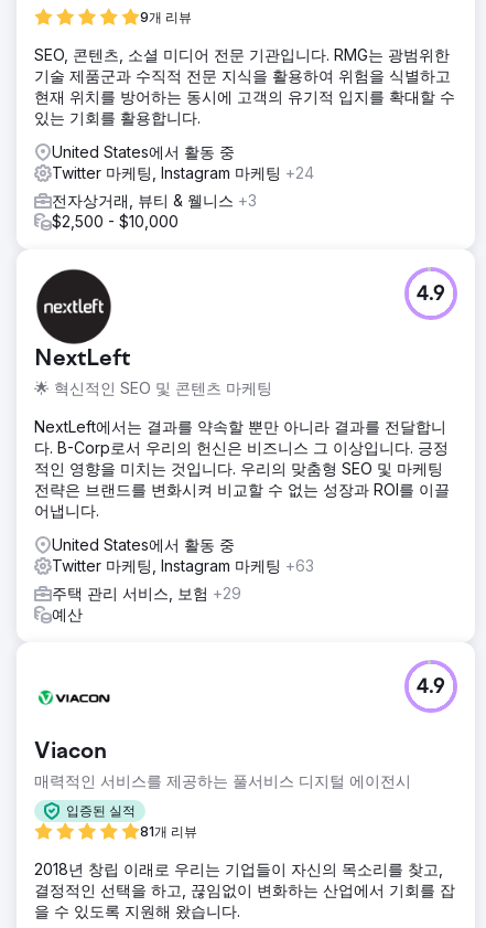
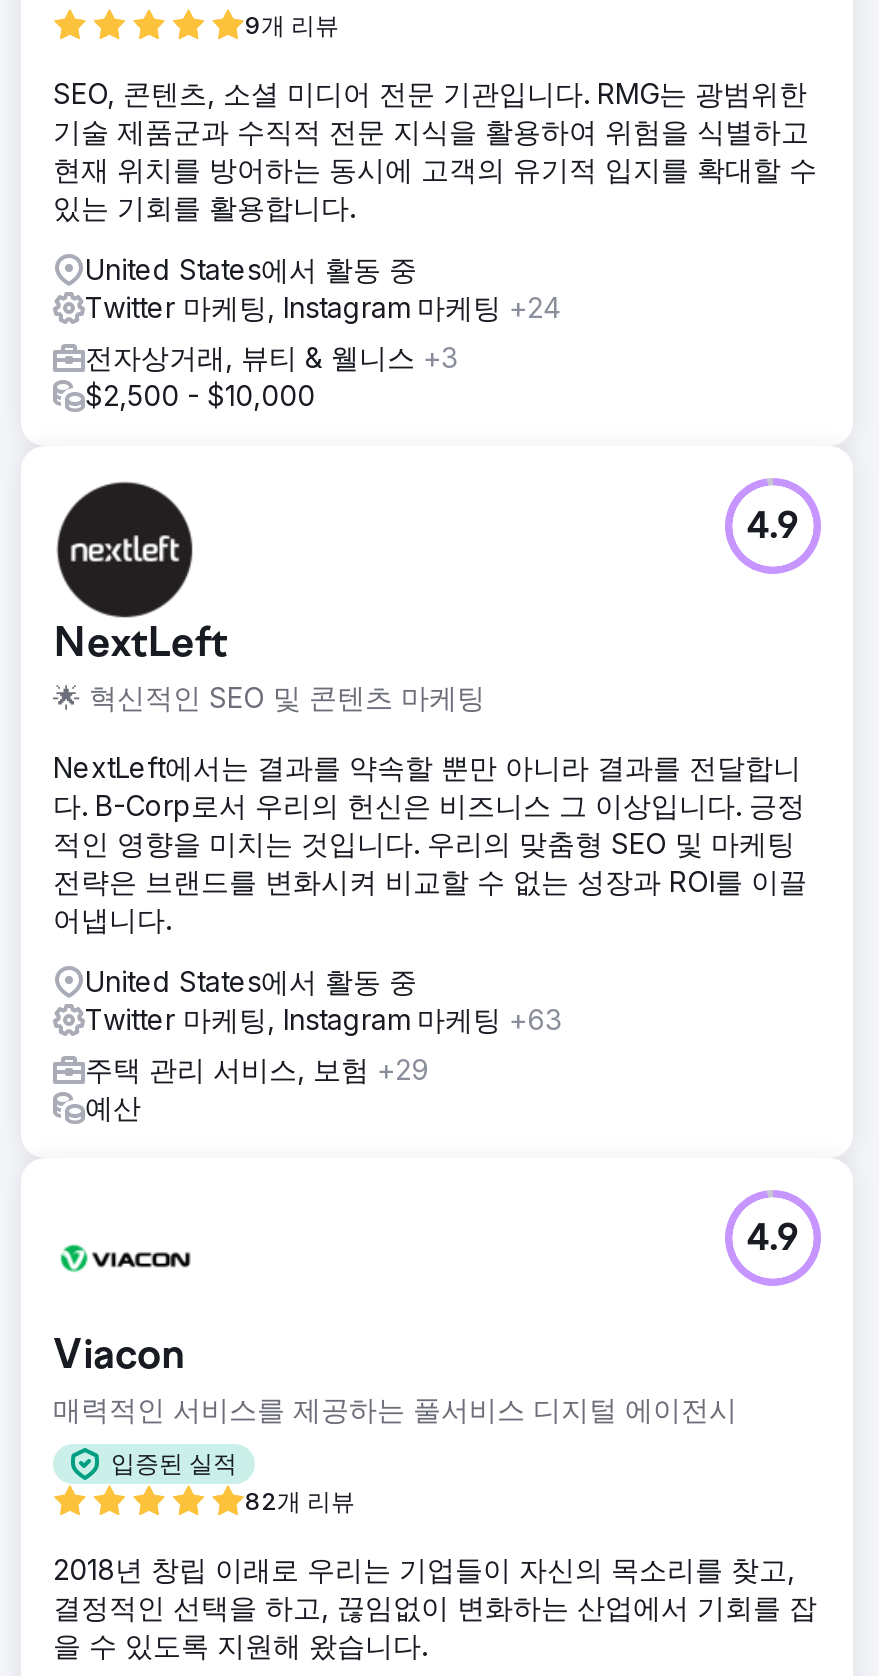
[140,823,197,839] 81개 리뷰 -> [245,1485,355,1515] 82개 리뷰

